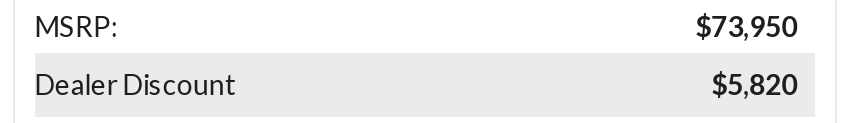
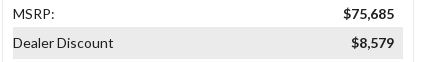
[695,9,815,43] $73,950 -> [343,5,403,22] $75,685
[711,67,815,101] $5,820 -> [351,34,403,51] $8,579

